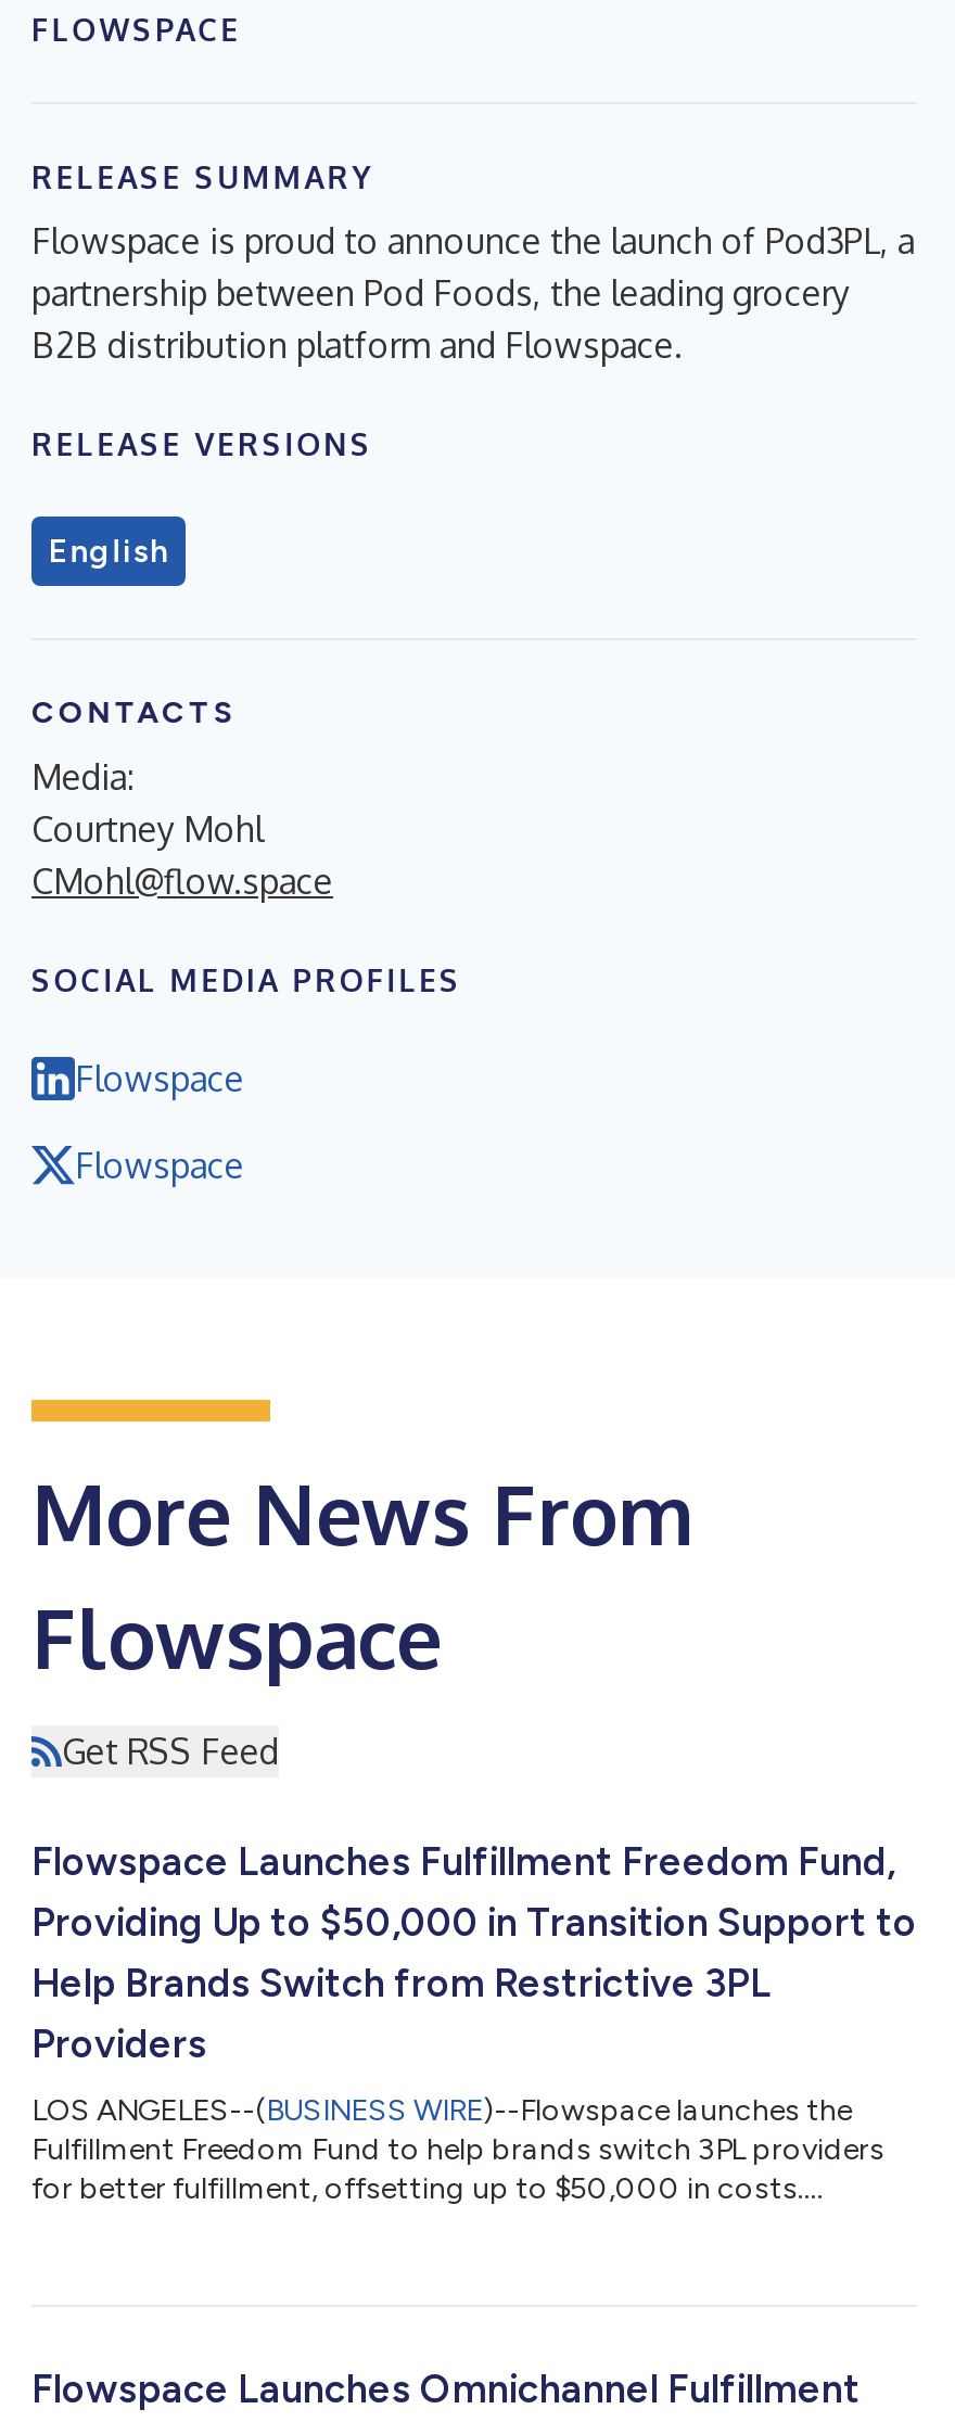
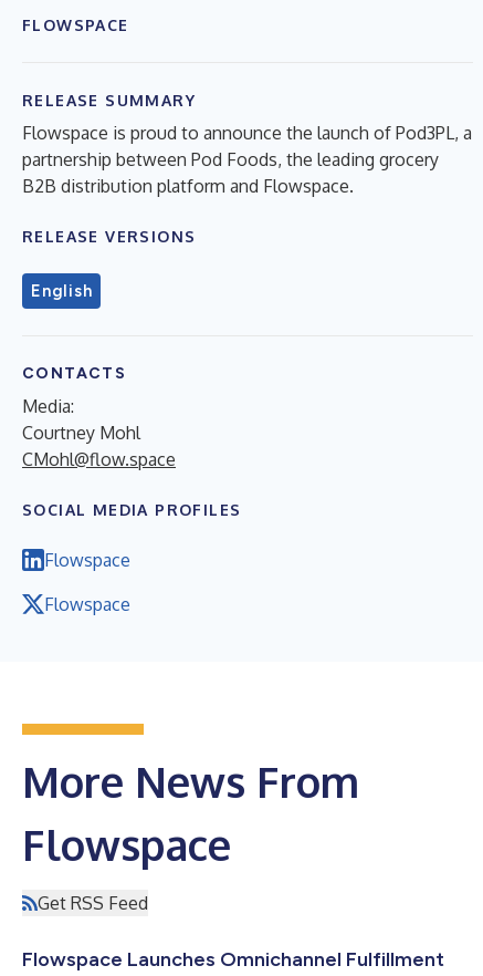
[31,1838,917,2207] Flowspace Launches Fulfillment Freedom Fund, | Providing Up to $50,000 in Transition Support to | Help Brands Switch from Restrictive 3PL | Providers | LOS ANGELES--(BUSINESS WIRE)--Flowspace launches the | Fulfillment Freedom Fund to help brands switch 3PL providers | for better fulfillment, offsetting up to $50,000 in costs.... -> none

